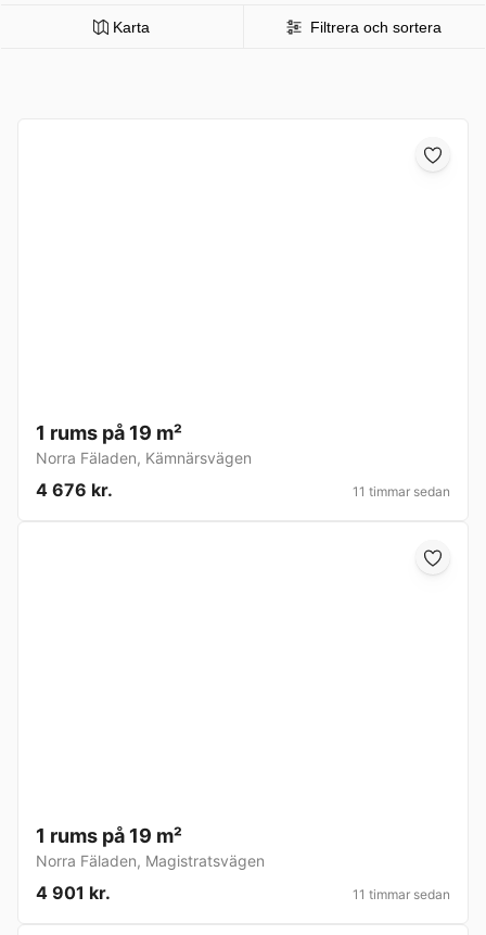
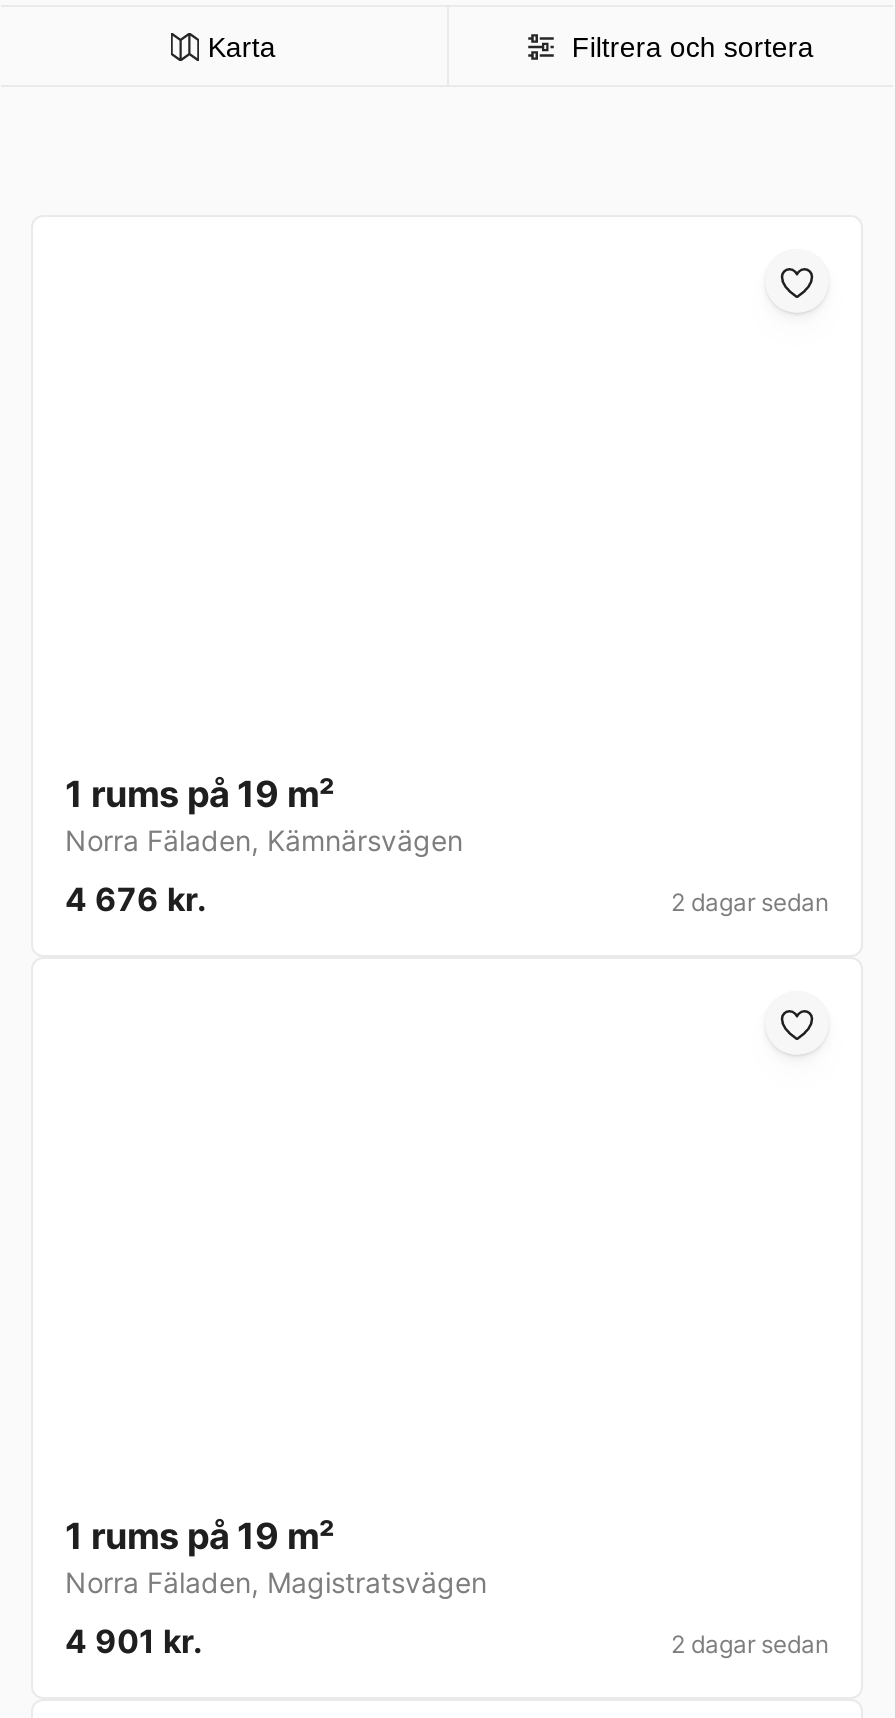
[353,484,450,500] 11 timmar sedan -> [671,888,829,918] 2 dagar sedan
[353,886,450,903] 11 timmar sedan -> [671,1630,829,1660] 2 dagar sedan

